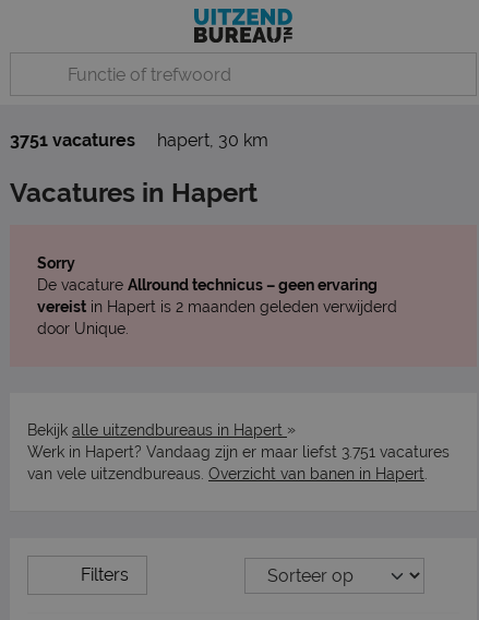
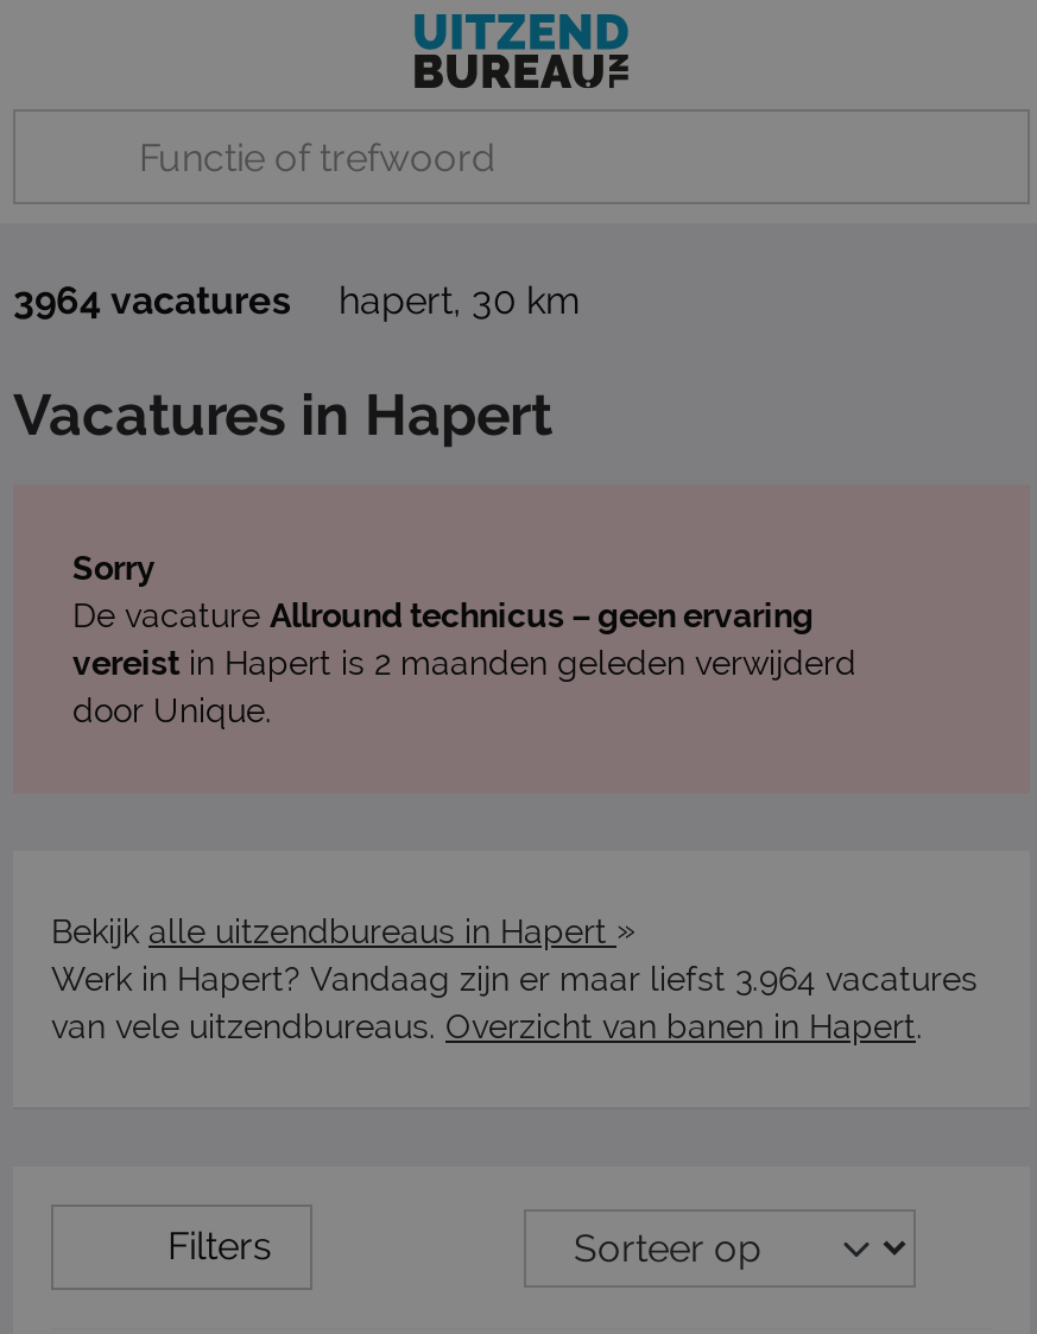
[10,130,268,151] 3751 vacatures hapert, 30 km -> [13,278,581,323] 3964 vacatures hapert, 30 km
[27,443,450,461] Werk in Hapert? Vandaag zijn er maar liefst 3.751 vacatures -> [51,960,978,998] Werk in Hapert? Vandaag zijn er maar liefst 3.964 vacatures

